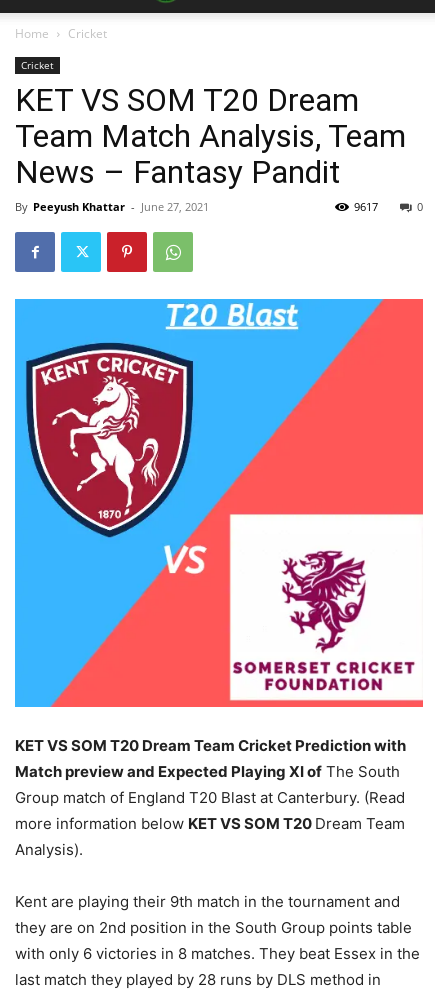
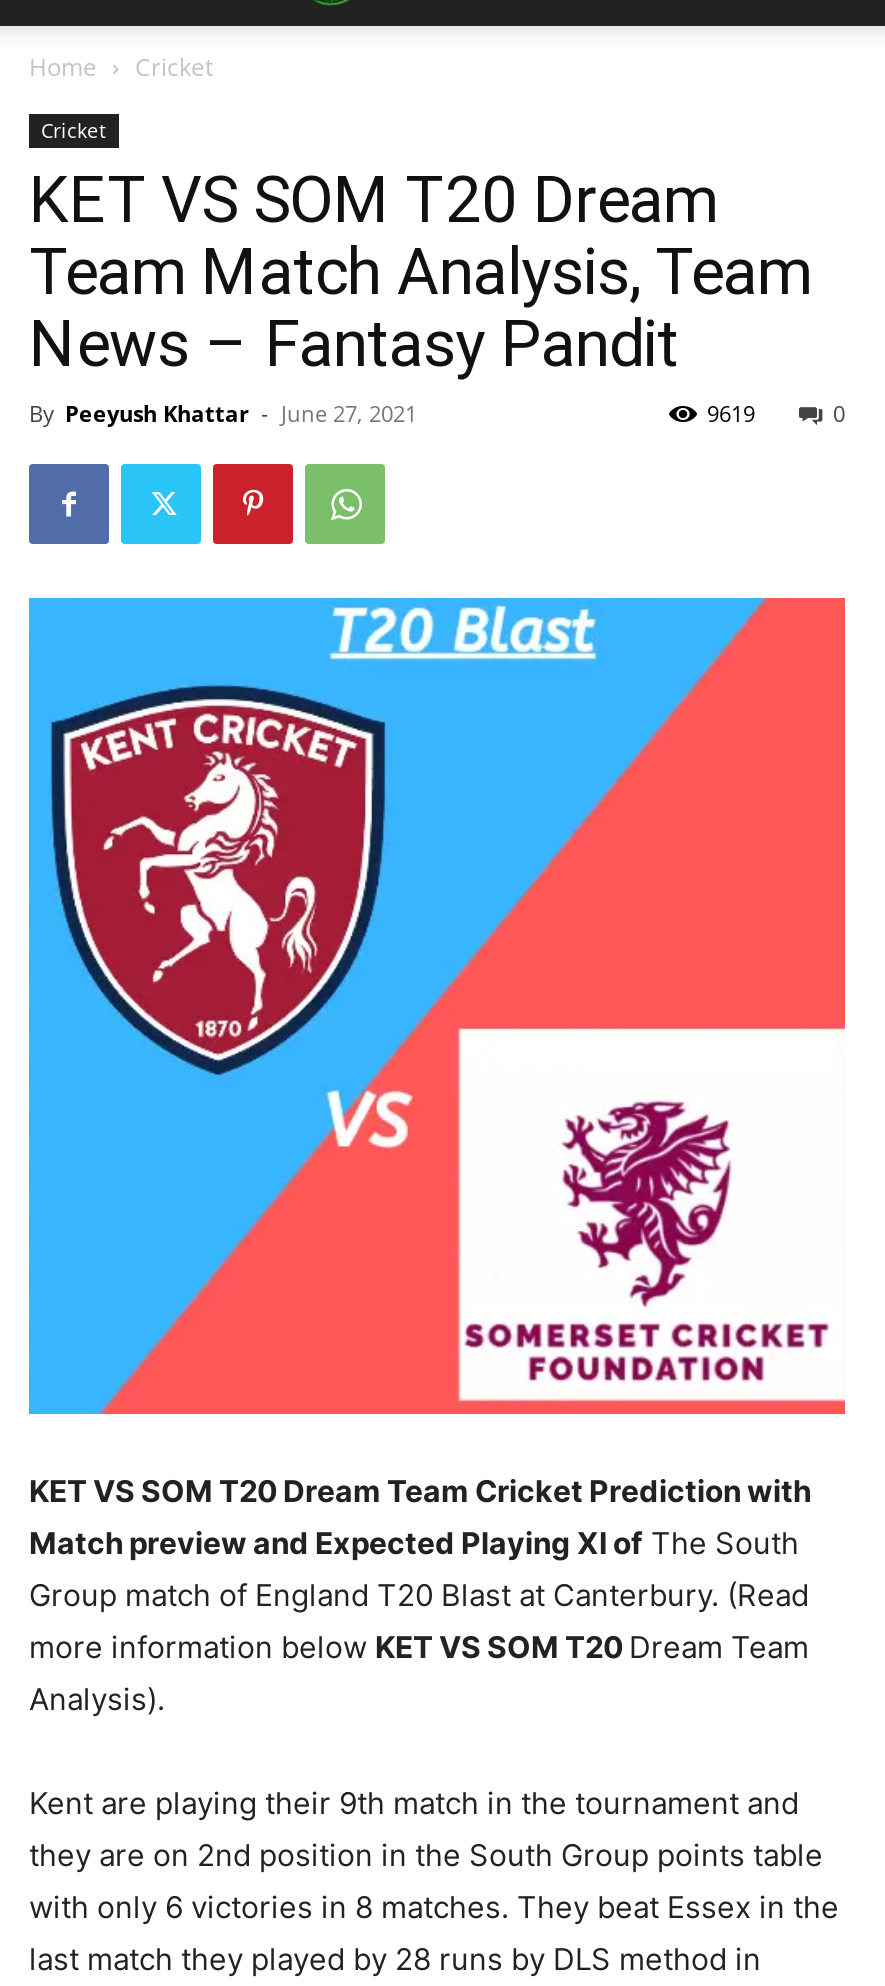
[354,199,378,214] 9617 -> [707,398,755,428] 9619

